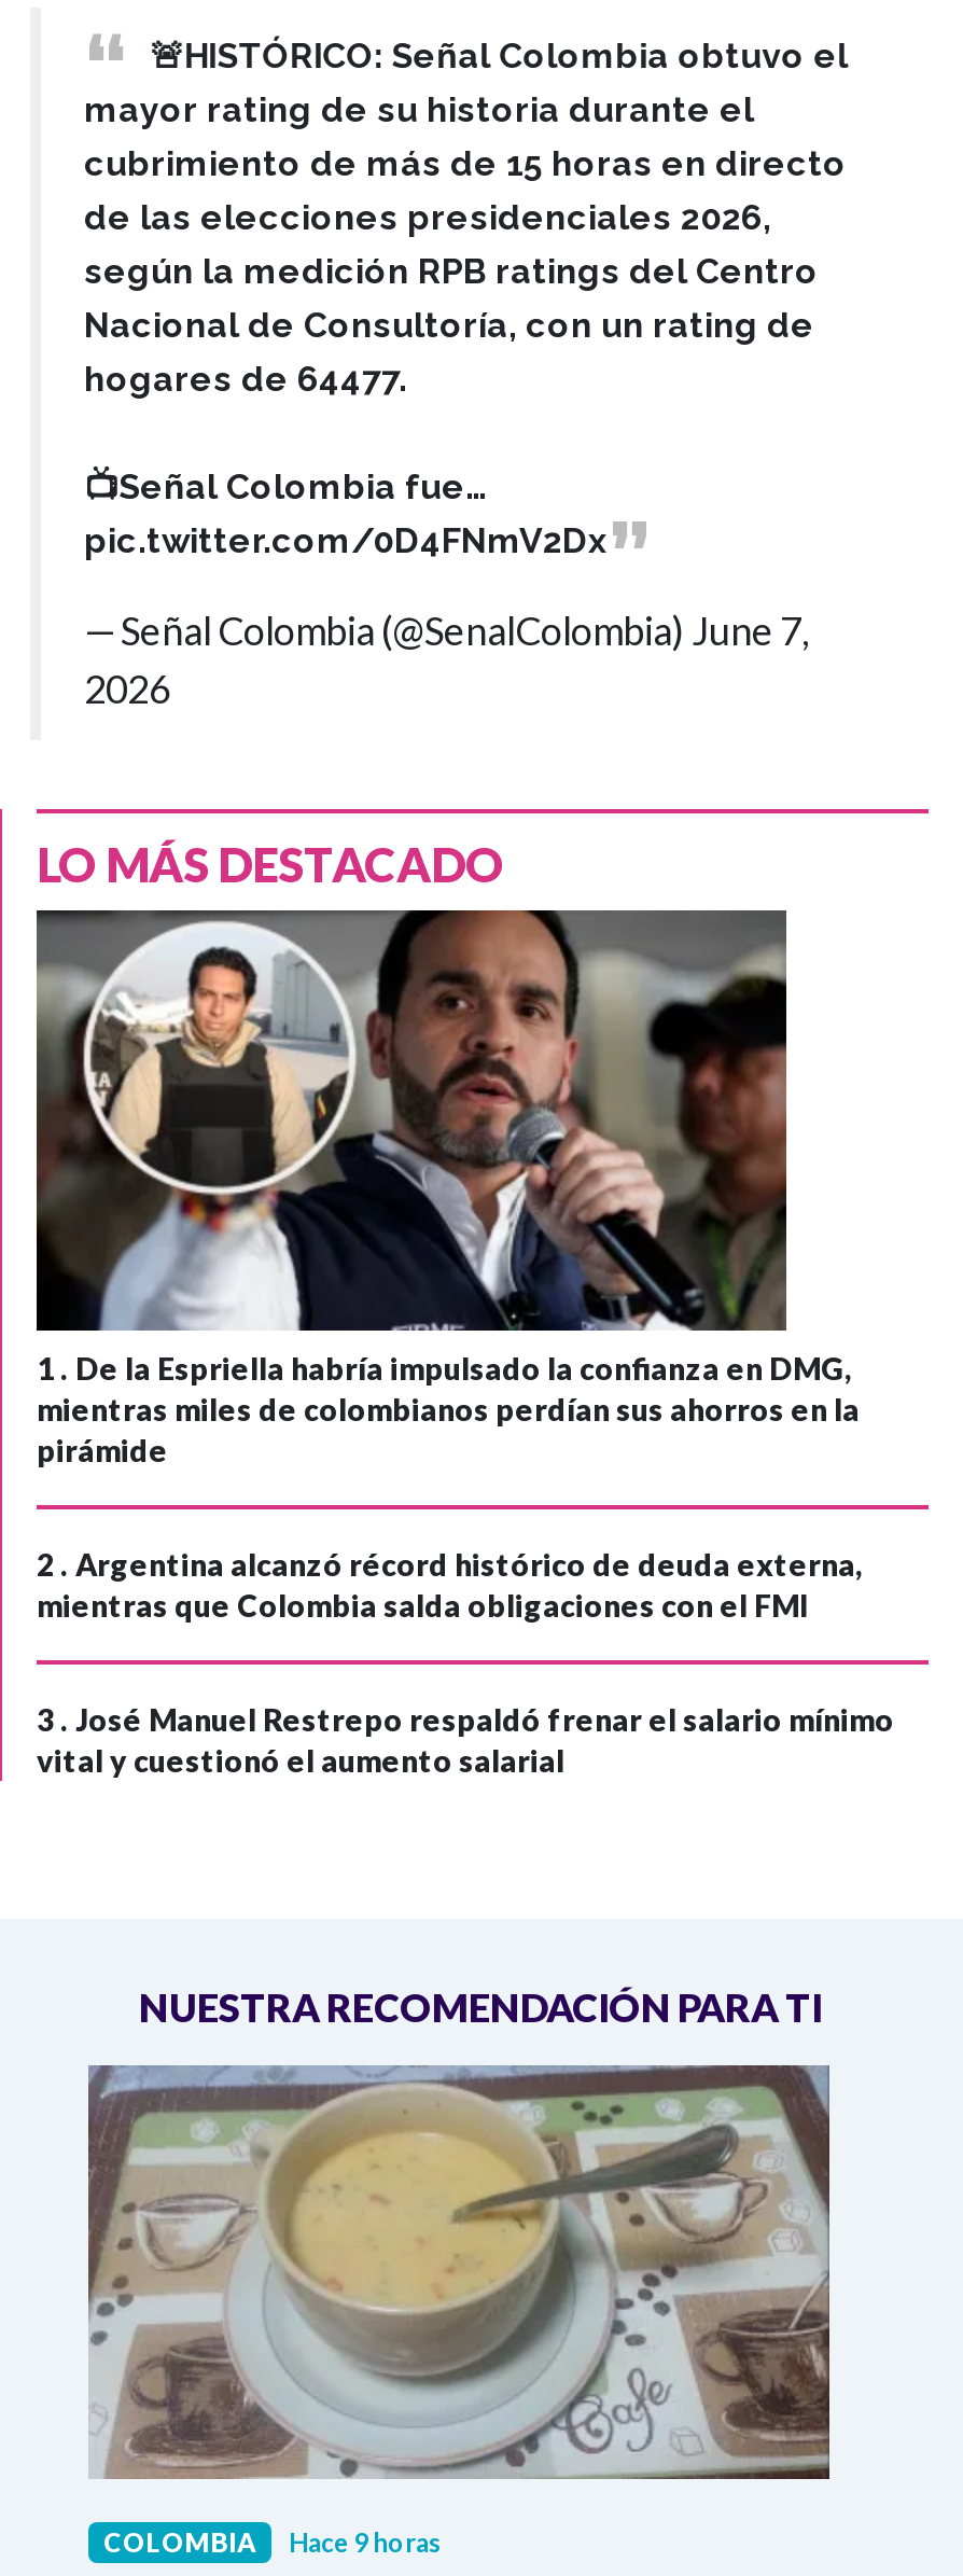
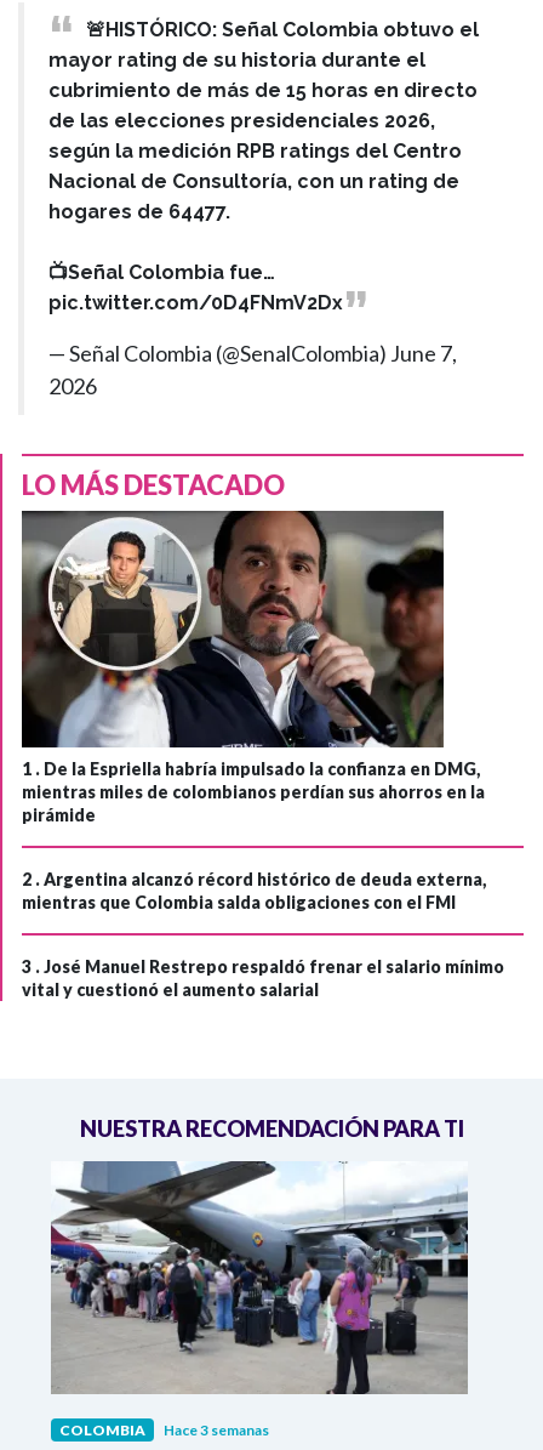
[86,2063,832,2560] [image] | COLOMBIA Hace 9 horas -> [51,1161,468,1440] [image] | COLOMBIA Hace 3 semanas

